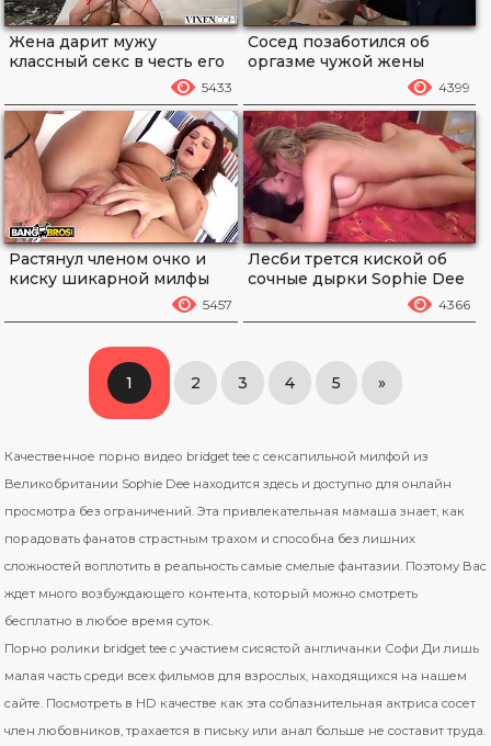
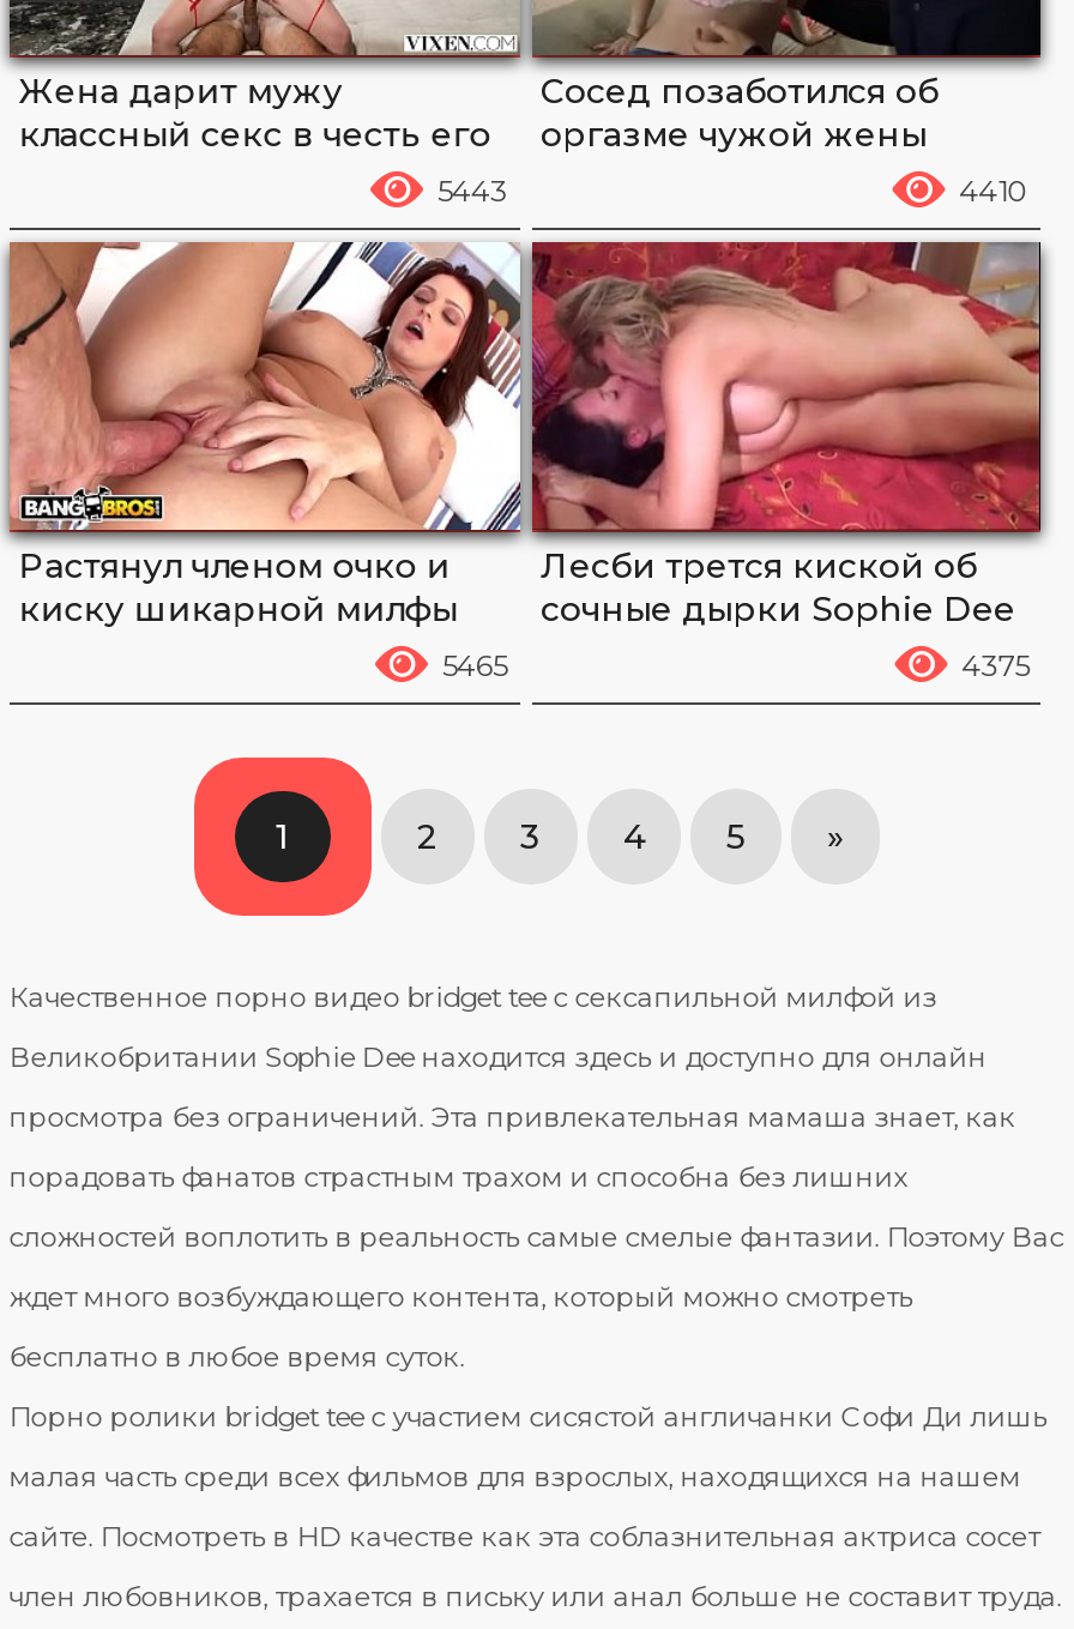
[201,79,232,95] 5433 -> [438,173,507,209] 5443
[439,79,470,95] 4399 -> [959,173,1029,209] 4410
[202,296,232,312] 5457 -> [442,647,507,683] 5465
[439,296,470,312] 4366 -> [962,647,1029,683] 4375

